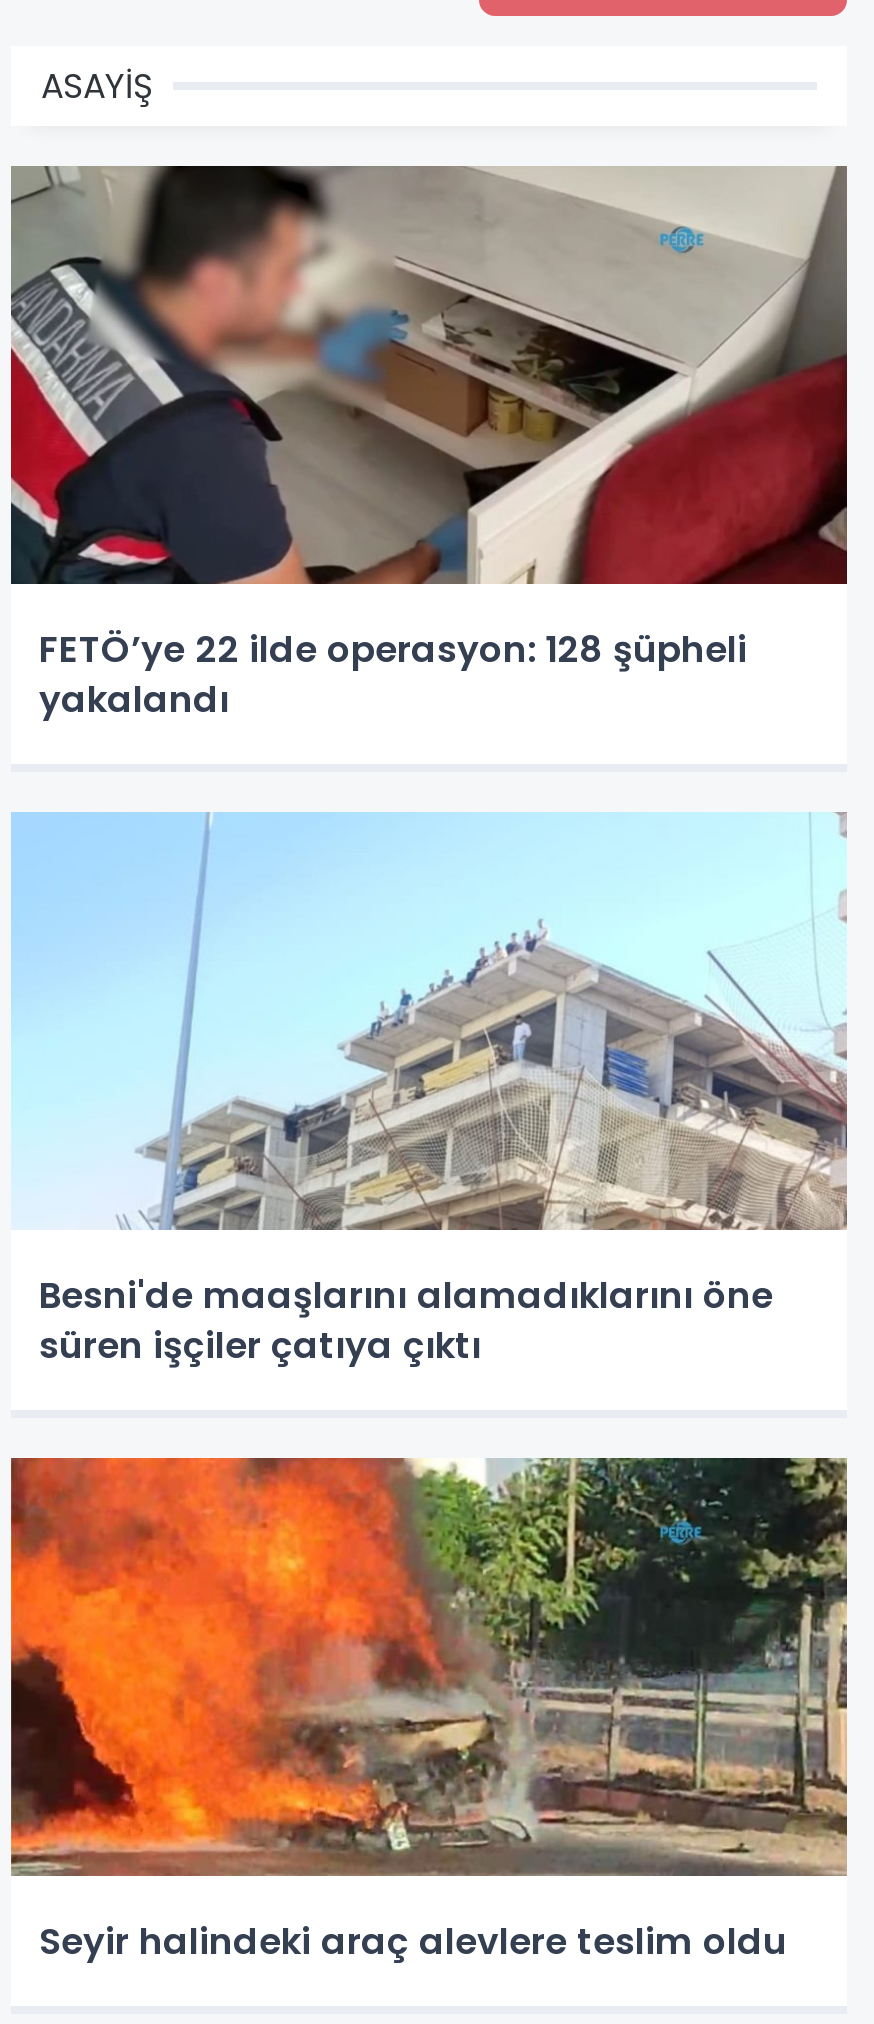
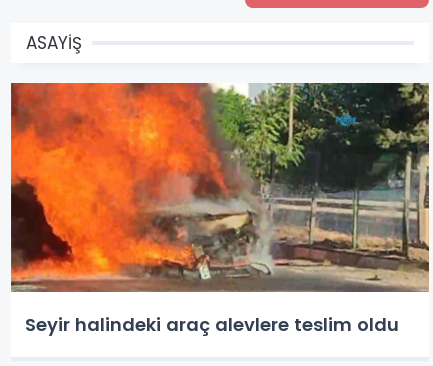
[9,164,849,725] [image] | FETÖ’ye 22 ilde operasyon: 128 şüpheli | yakalandı -> none
[11,812,849,1371] [image] | Besni'de maaşlarını alamadıklarını öne | süren işçiler çatıya çıktı -> none

